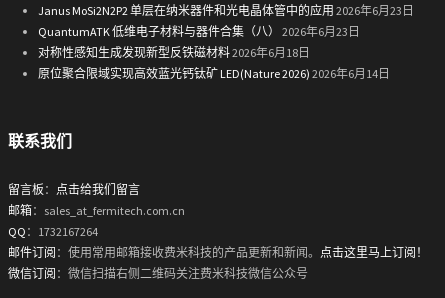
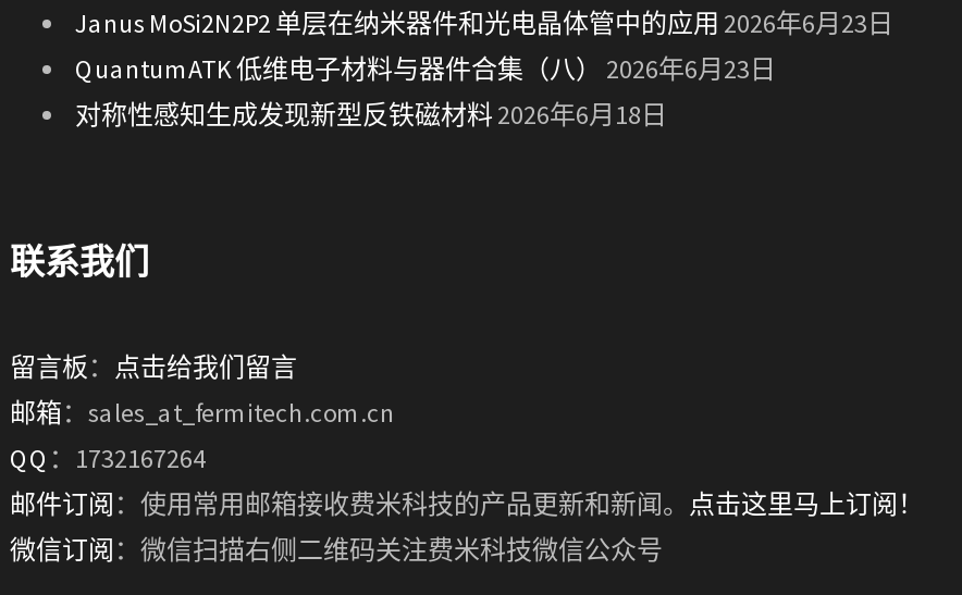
[38,66,390,81] 原位聚合限域实现高效蓝光钙钛矿 LED(Nature 2026) 2026年6月14日 -> none

